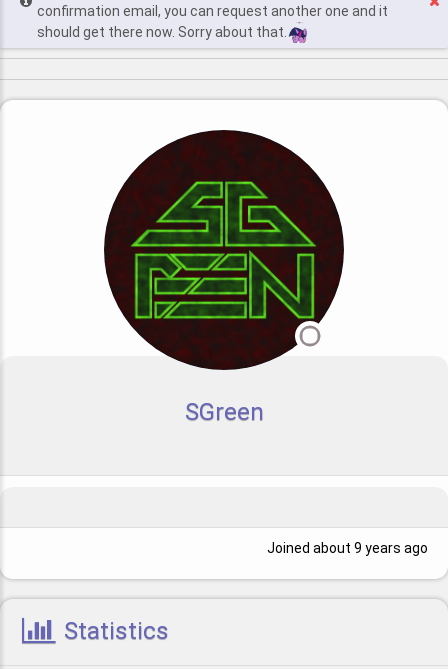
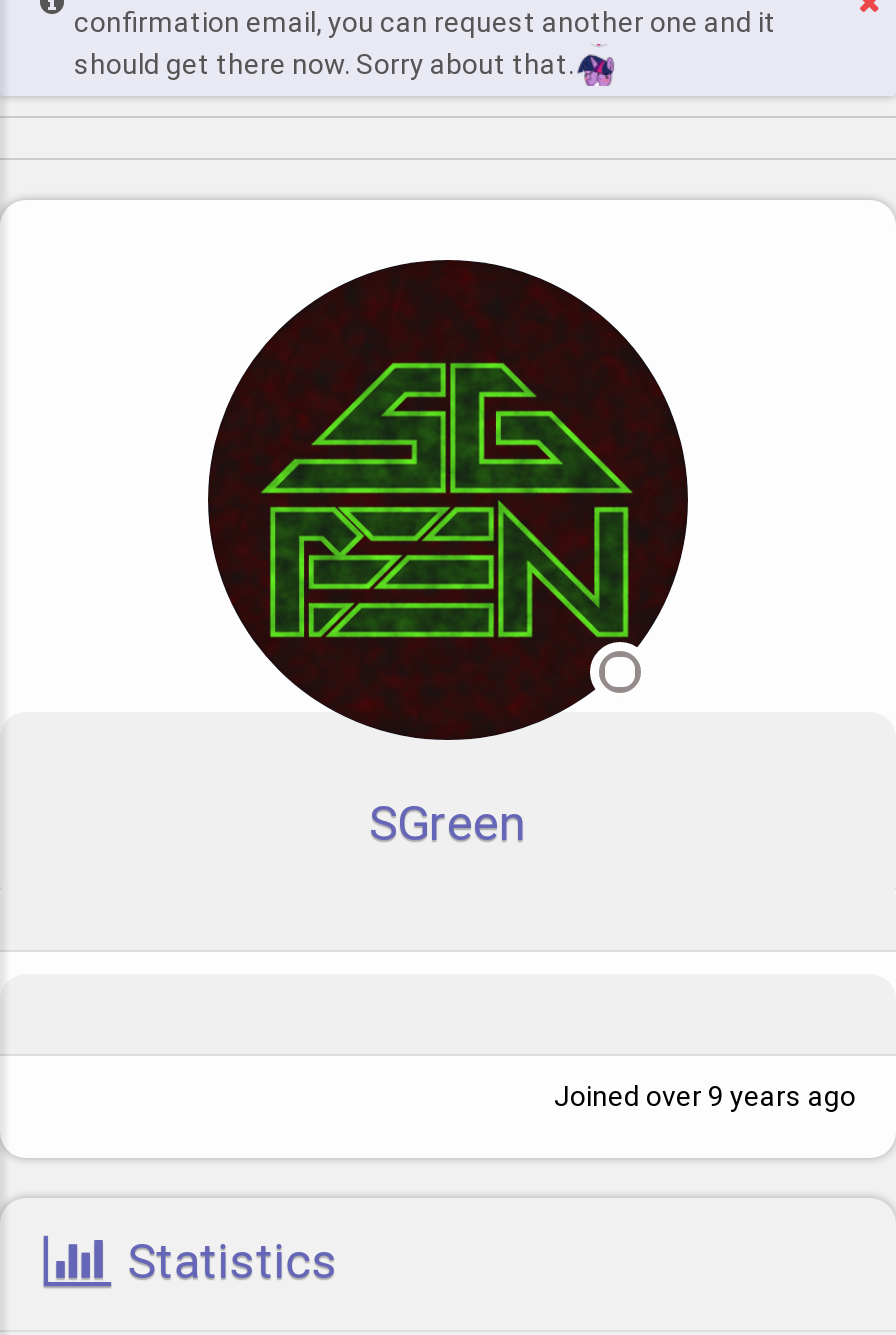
[267,540,428,556] Joined about 9 years ago -> [554,1080,856,1112] Joined over 9 years ago

